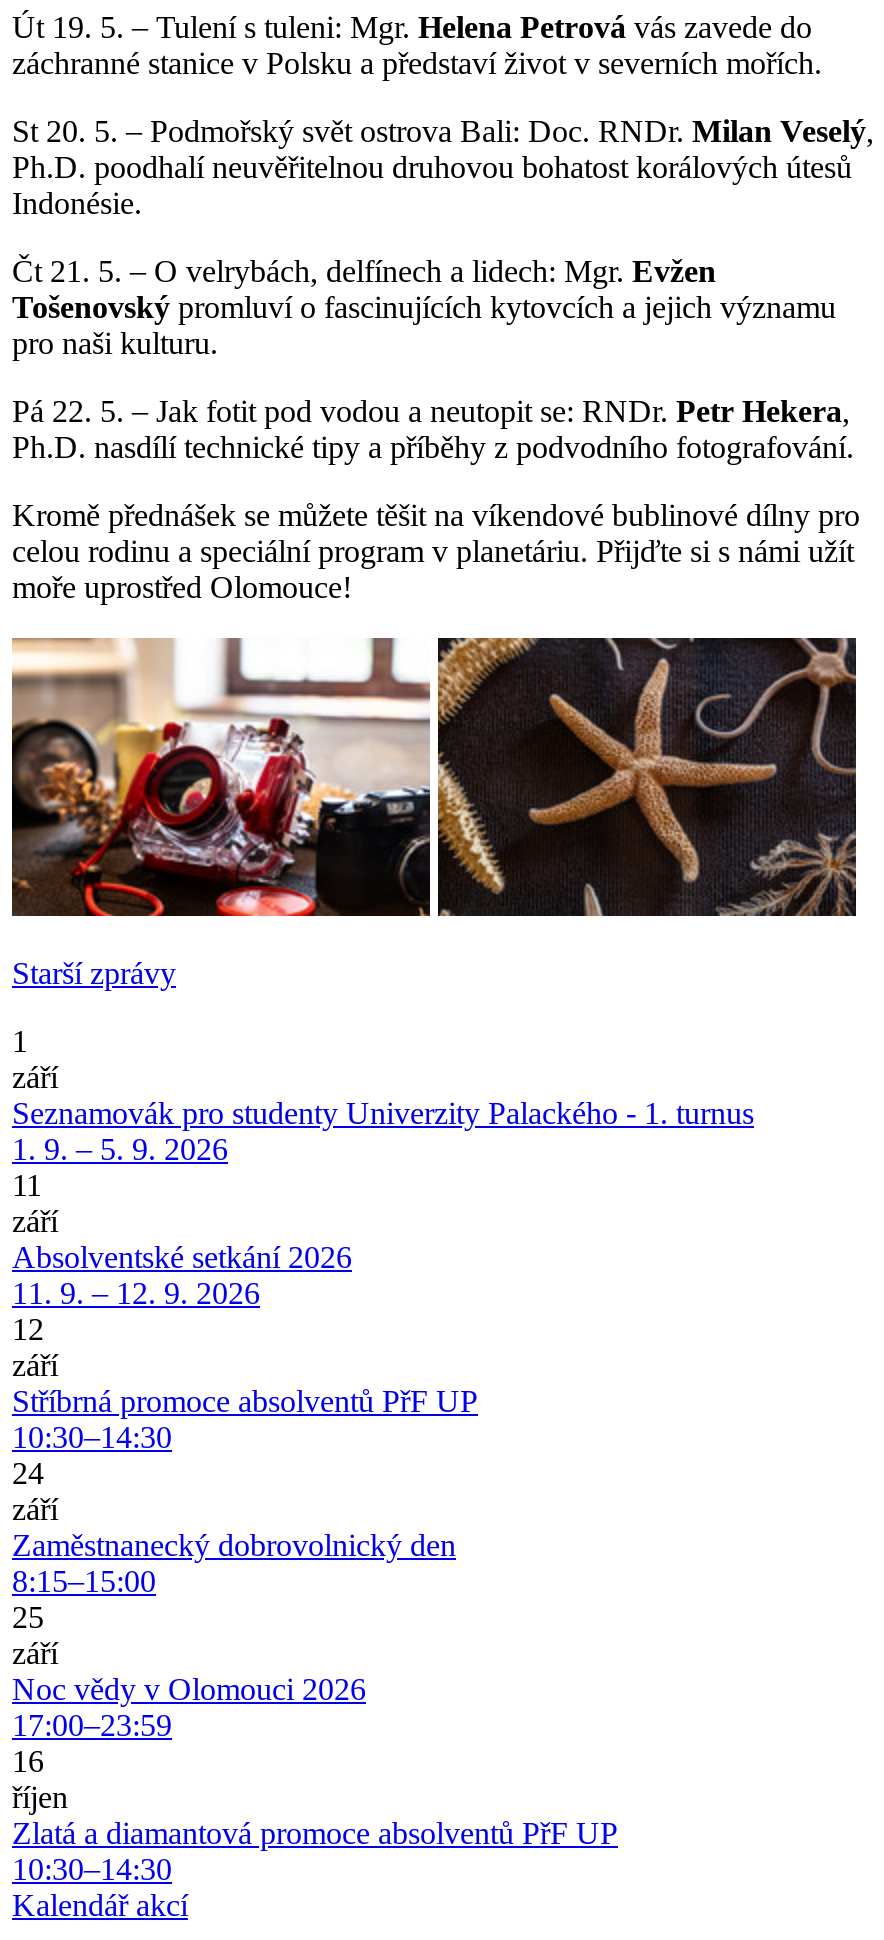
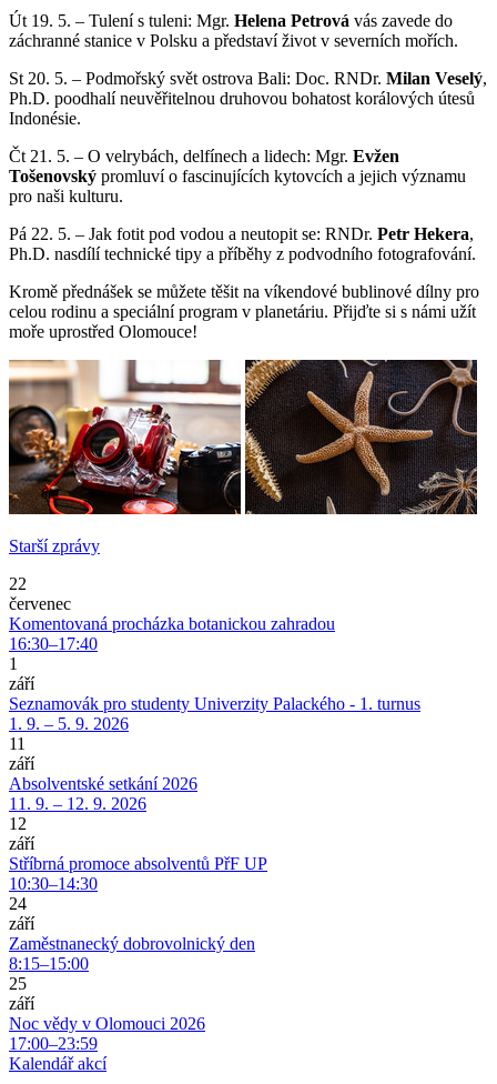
none -> [9,574,335,653] 22 | červenec | Komentovaná procházka botanickou zahradou | 16:30–17:40
moved [12,1023,754,1741] -> [9,654,420,1052]: 1 | září | Seznamovák pro studenty Univerzity Palackého - 1. turnus | ... | Noc vědy v Olomouci 2026 | 17:00–23:59
[12,1743,618,1885] 16 | říjen | Zlatá a diamantová promoce absolventů PřF UP | 10:30–14:30 -> none

